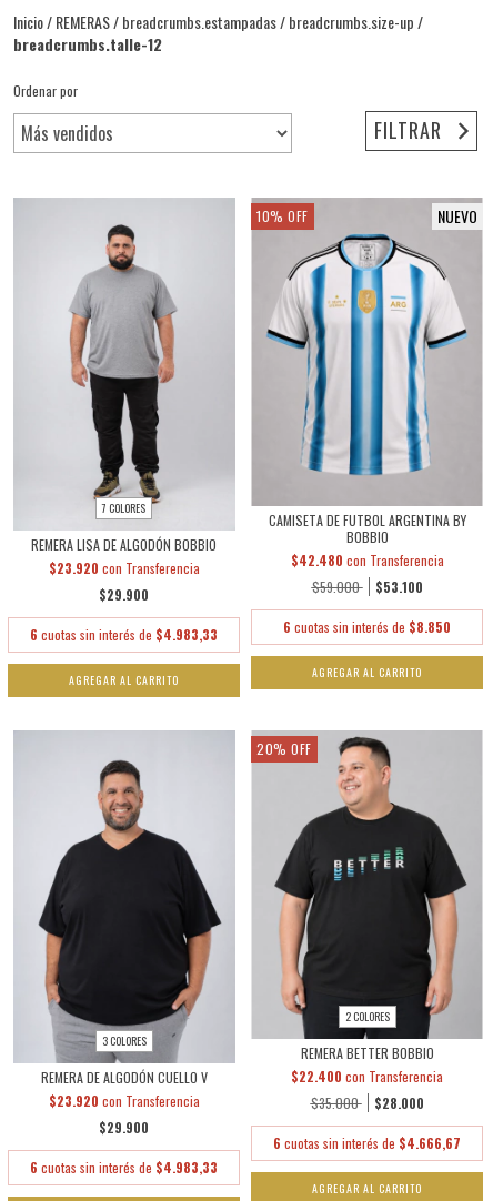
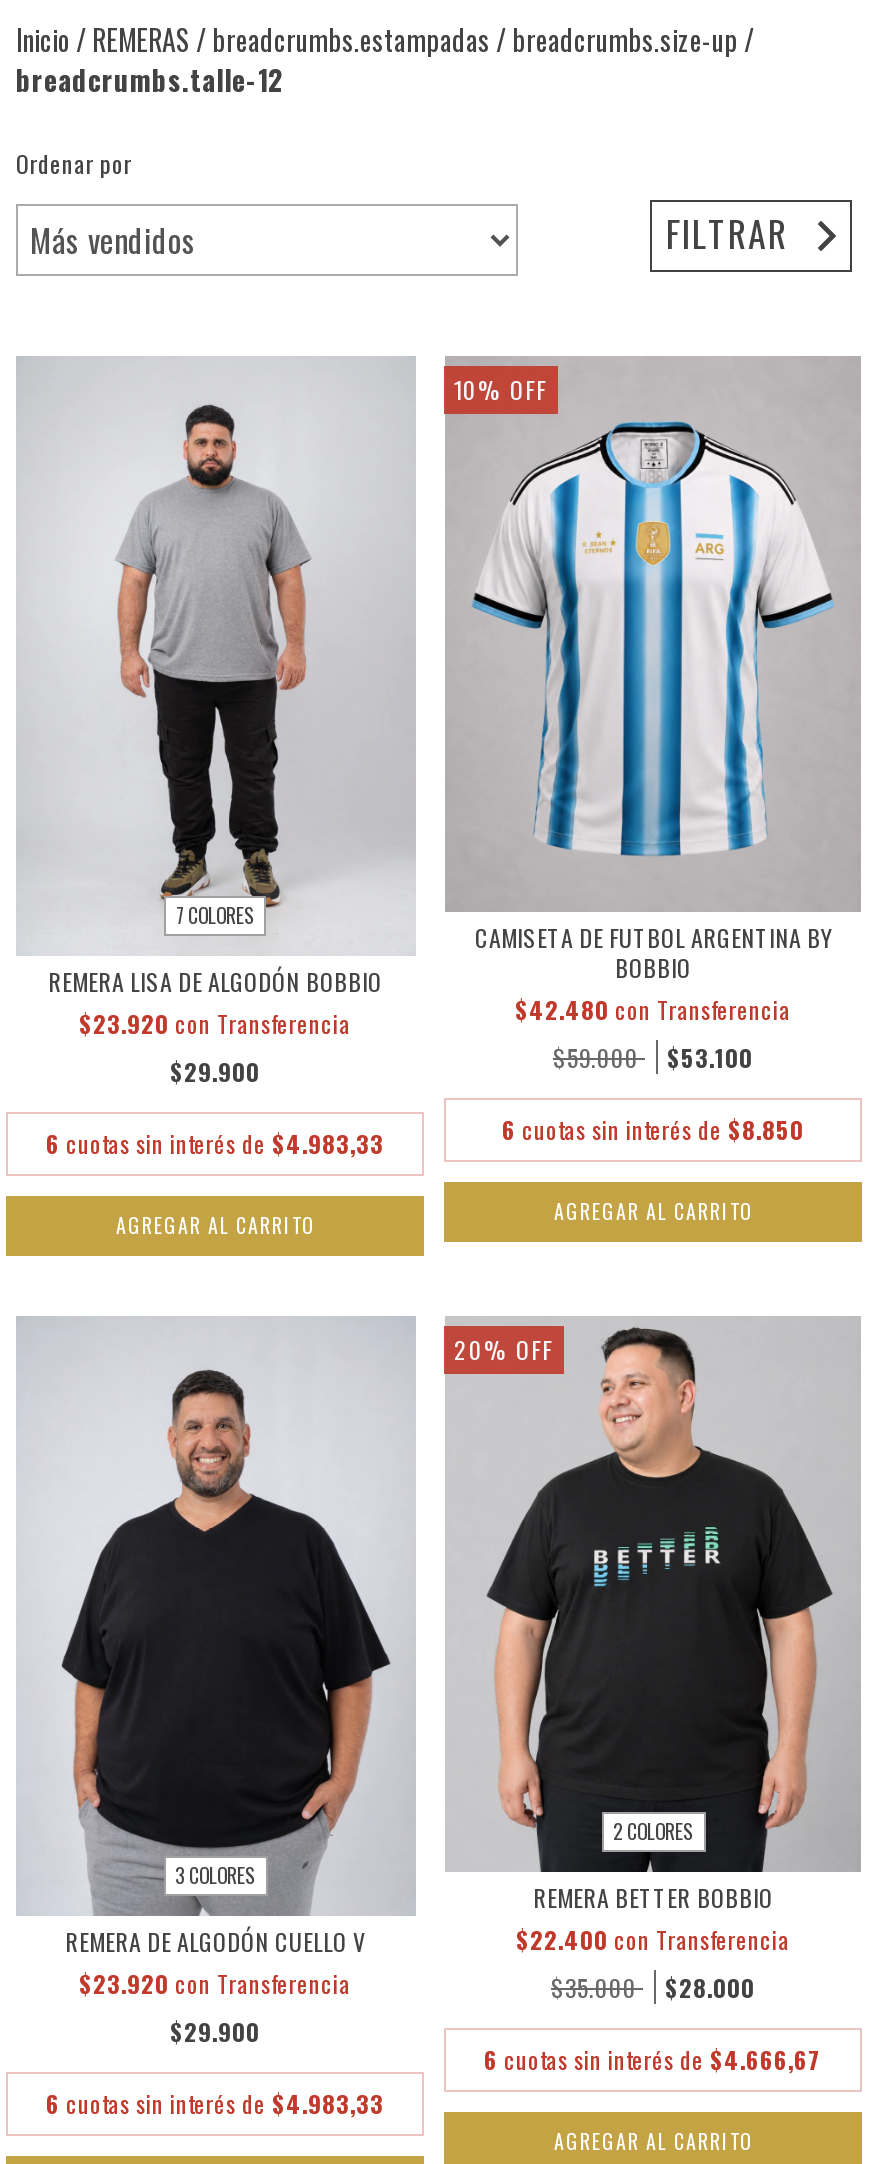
[437,204,477,227] NUEVO -> none

